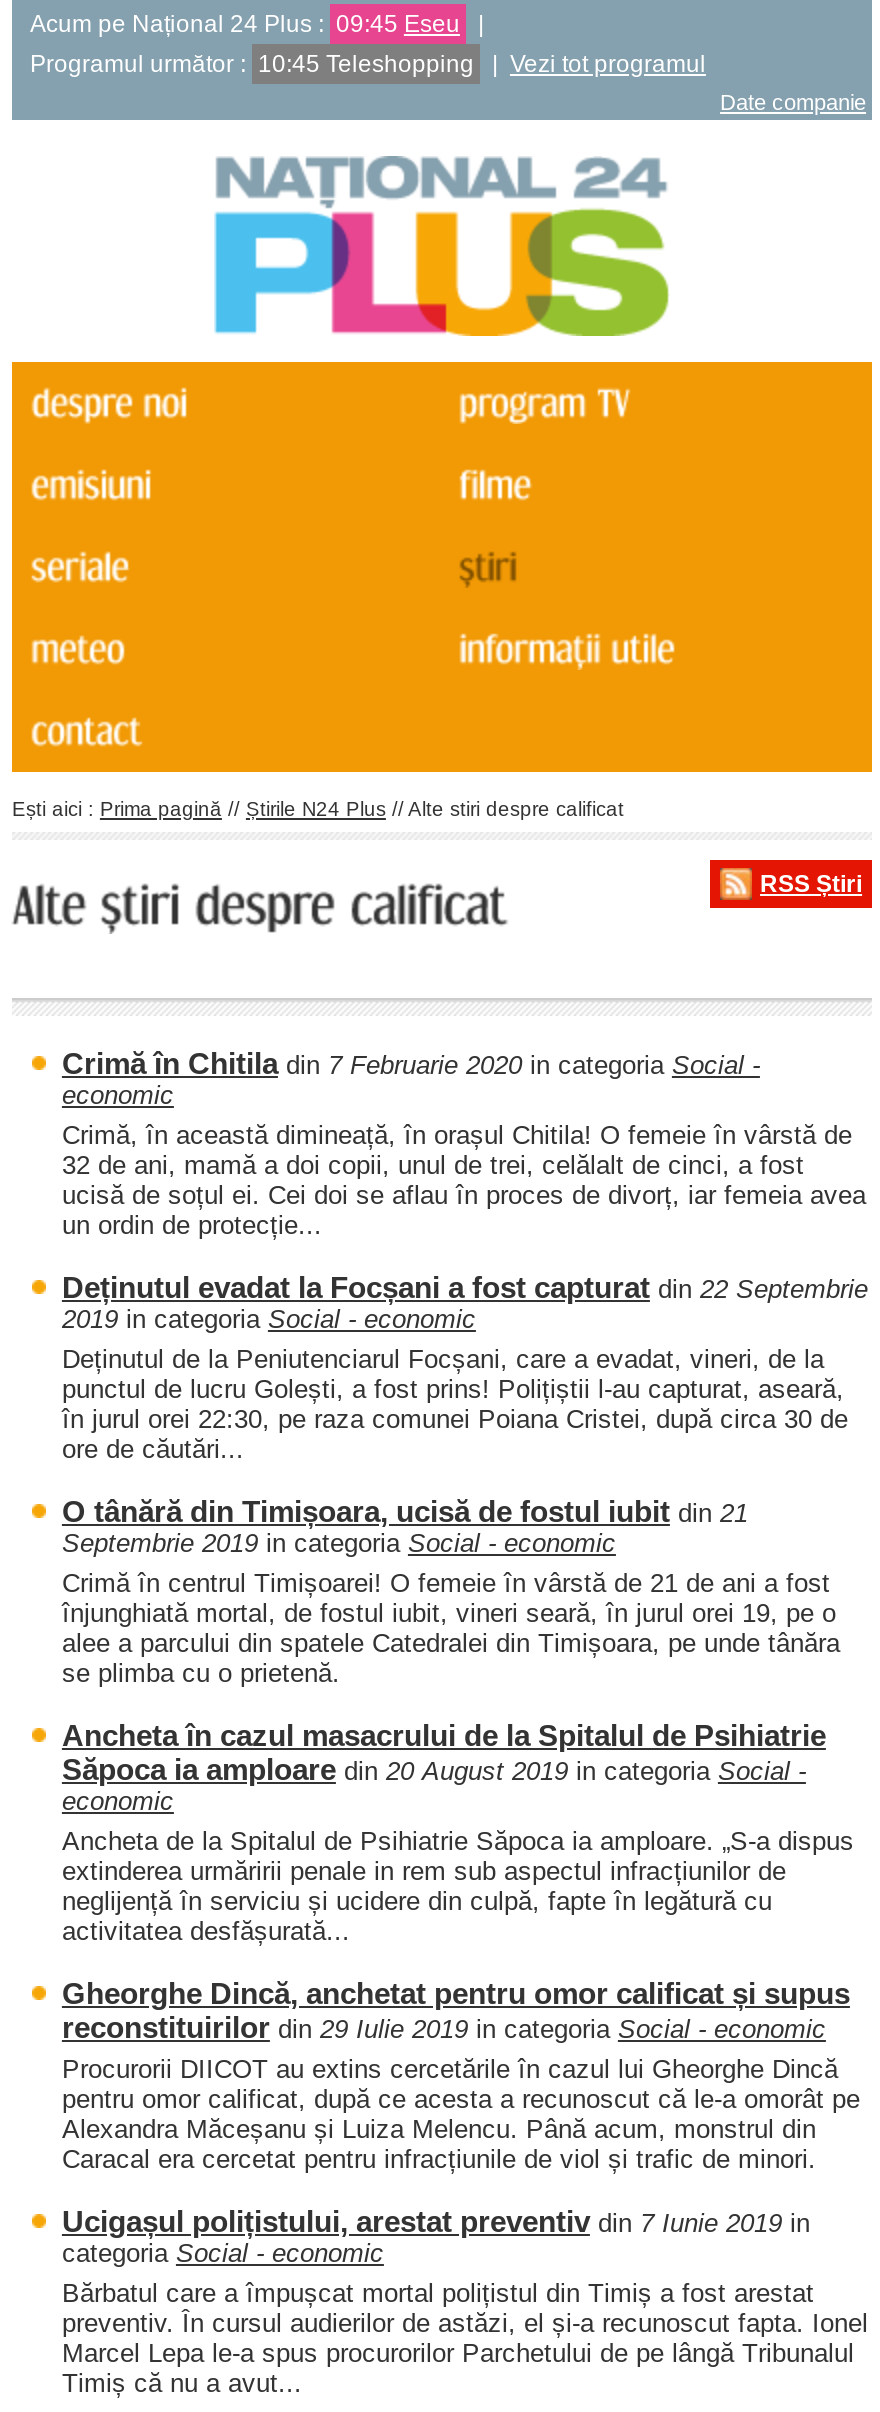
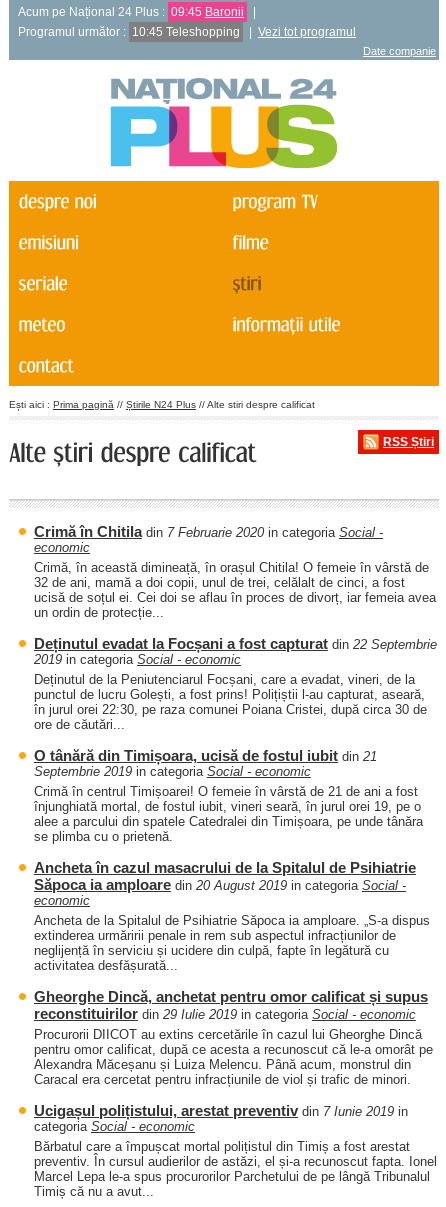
[30,10,460,38] Acum pe Național 24 Plus : 09:45 Eseu -> [18,5,244,19] Acum pe Național 24 Plus : 09:45 Baronii

